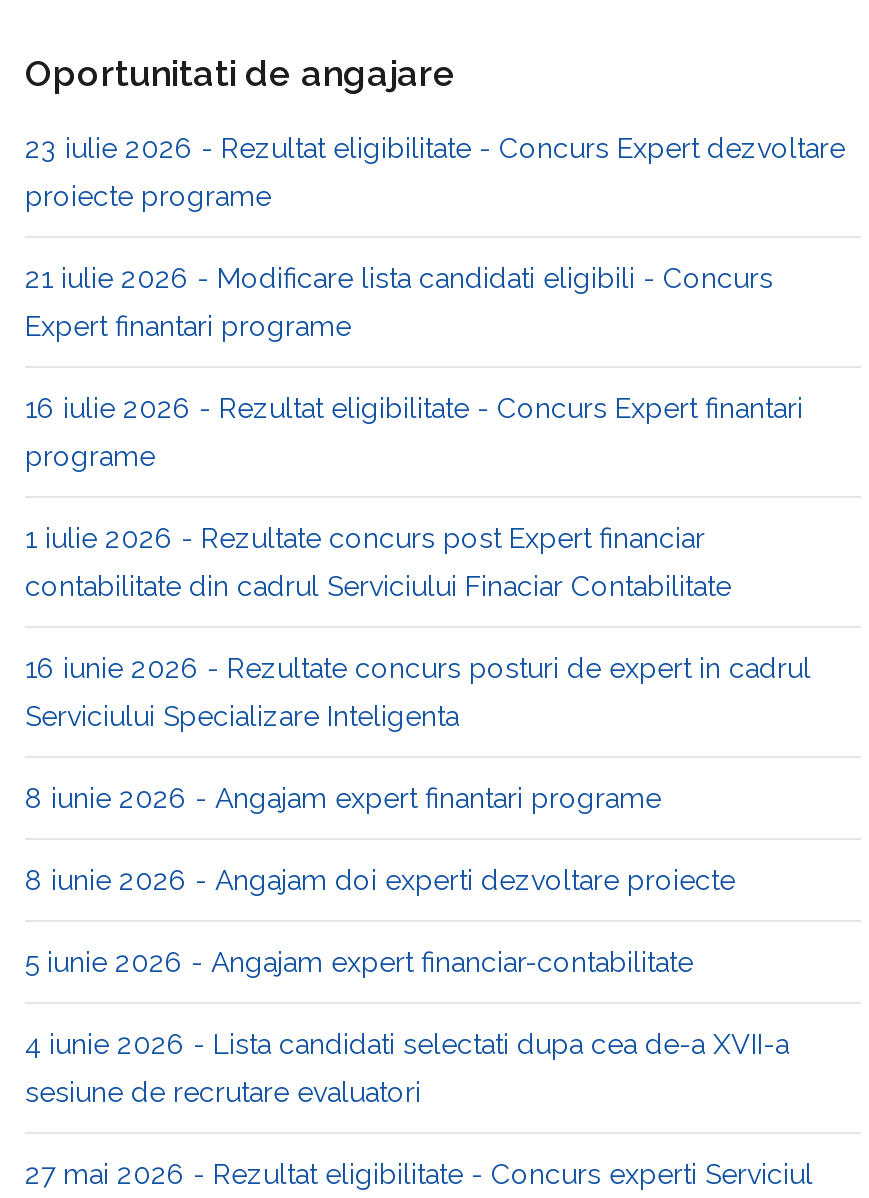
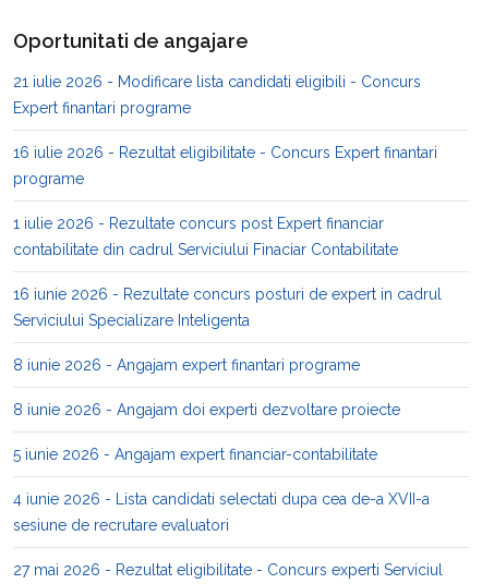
[25,131,845,211] 23 iulie 2026 - Rezultat eligibilitate - Concurs Expert dezvoltare | proiecte programe -> none

